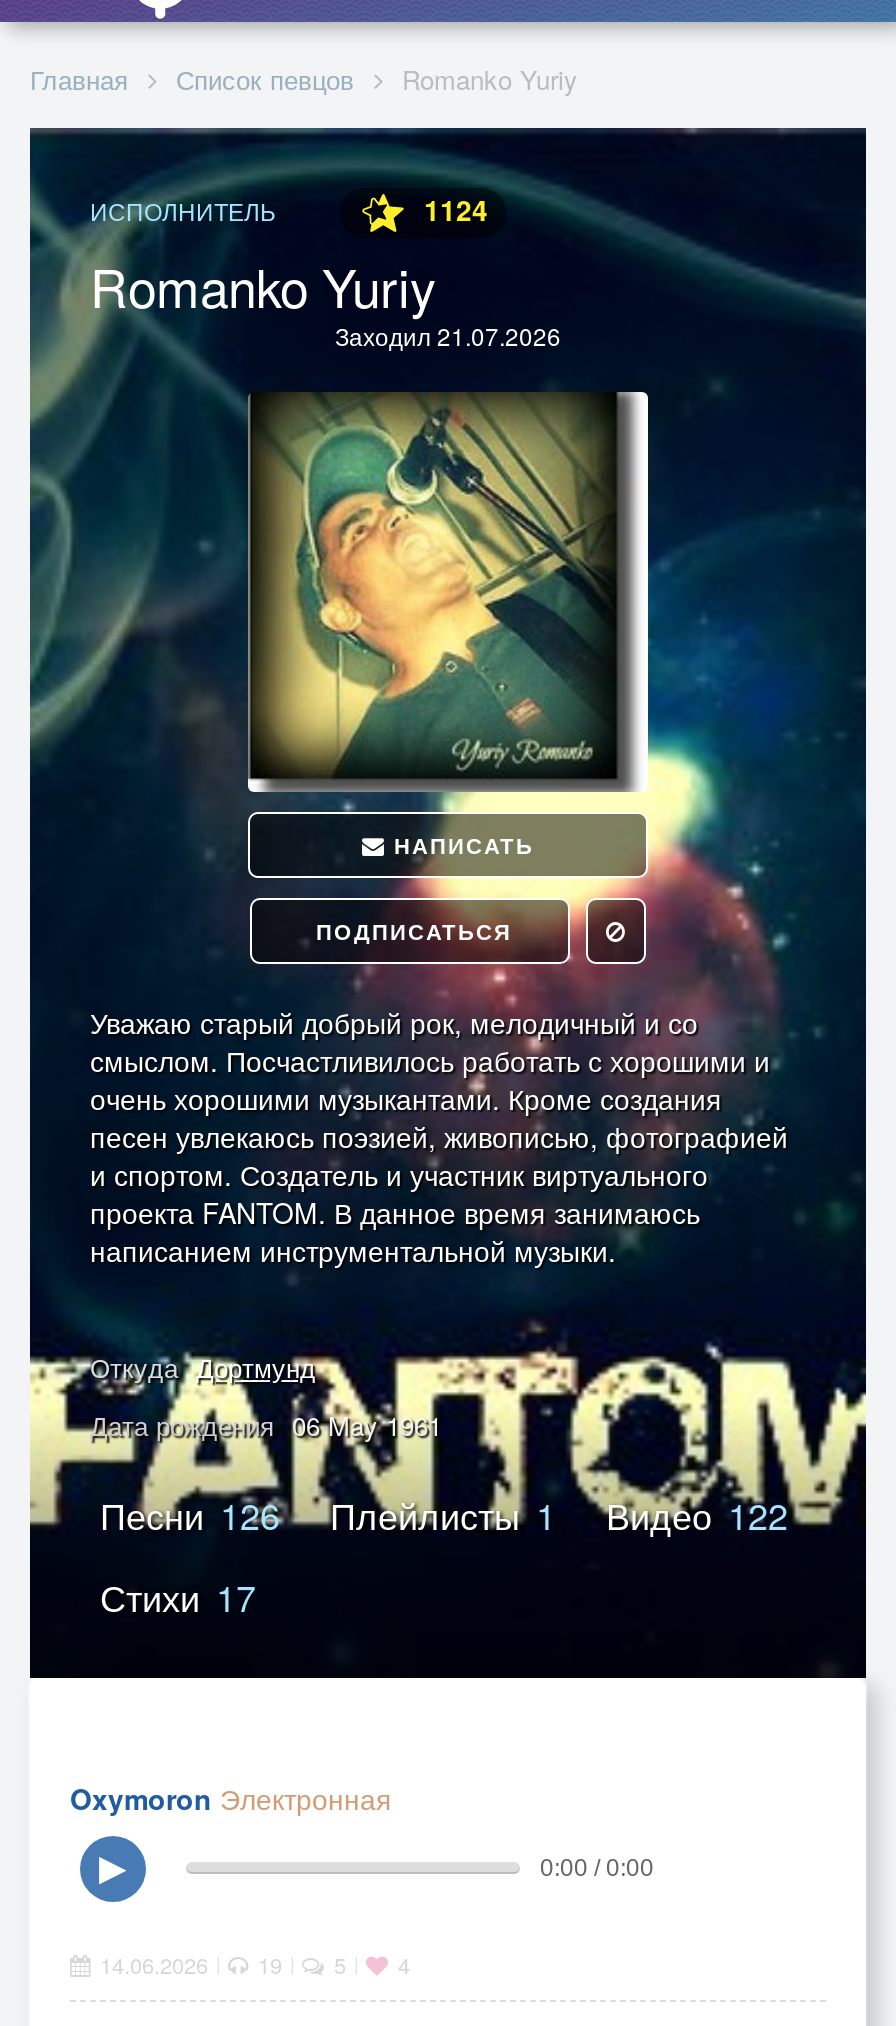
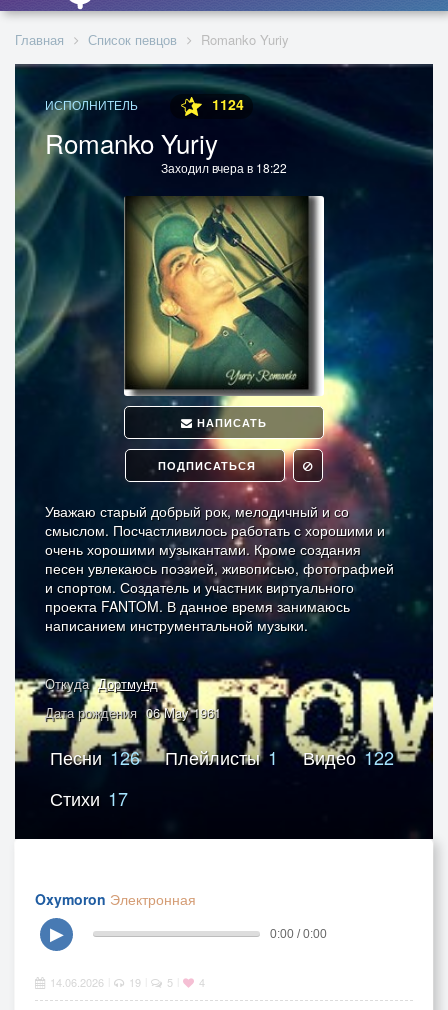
[335,318,561,352] Заходил 21.07.2026 -> [161,159,287,176] Заходил вчера в 18:22

